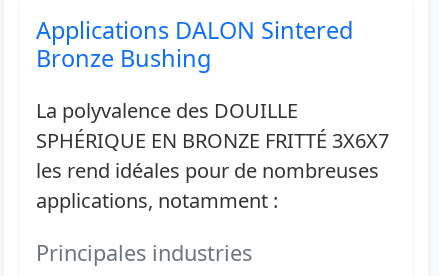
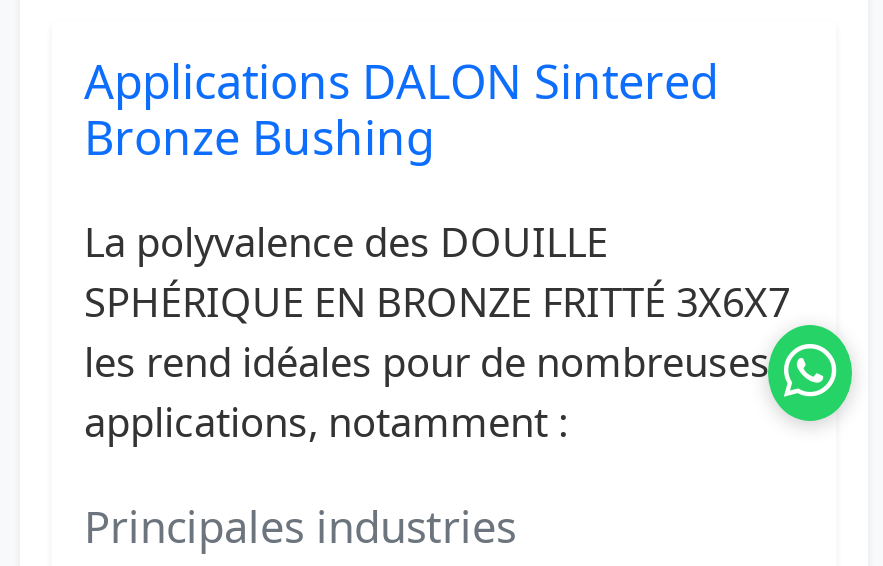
none -> [768,321,856,427] [image]

